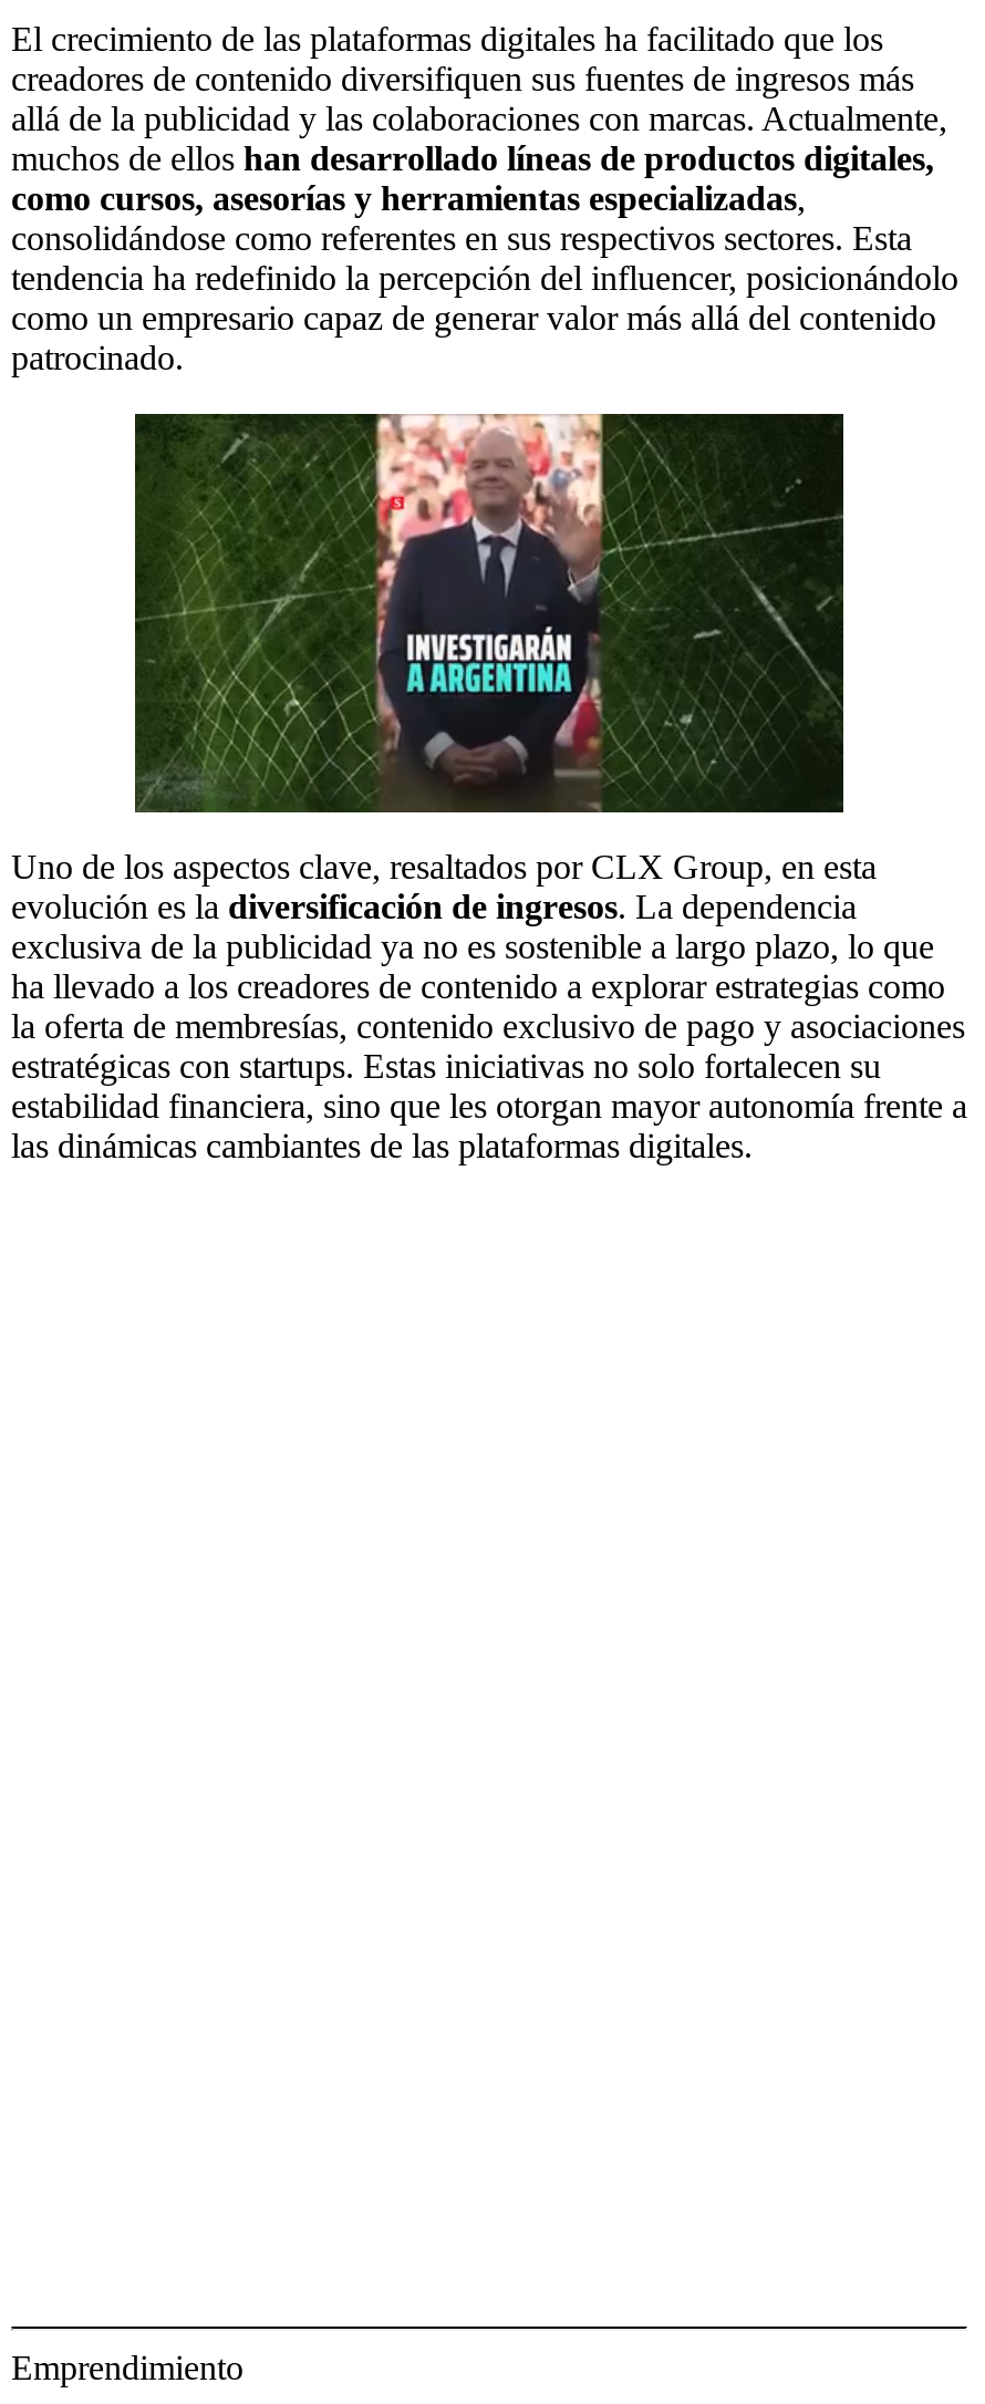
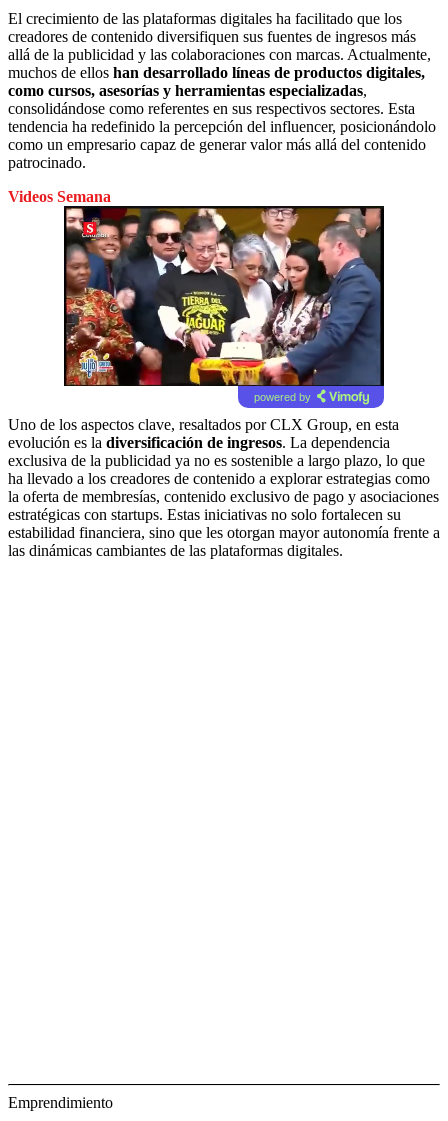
none -> [8,188,111,205] Videos Semana
none -> [253,391,310,403] powered by
[133,412,846,830] [image] -> [64,205,385,409] [image]

